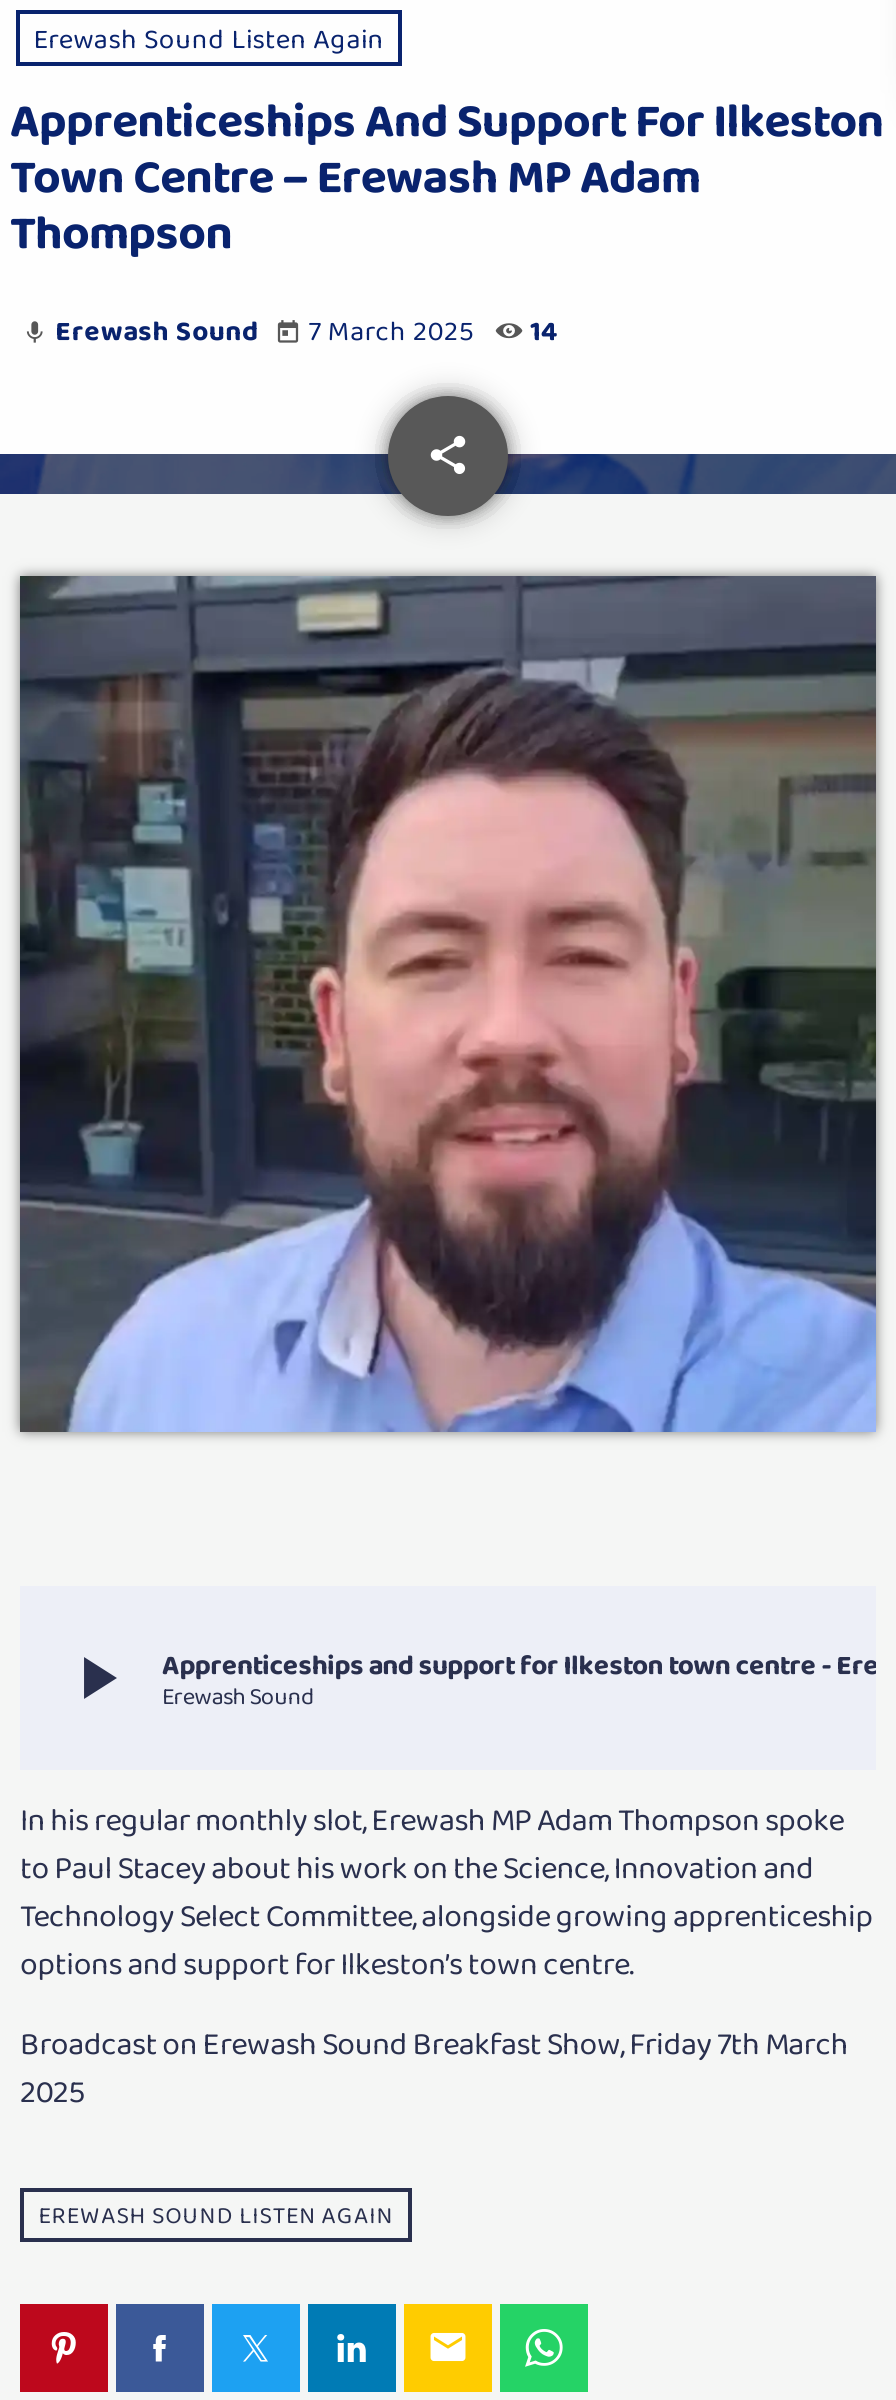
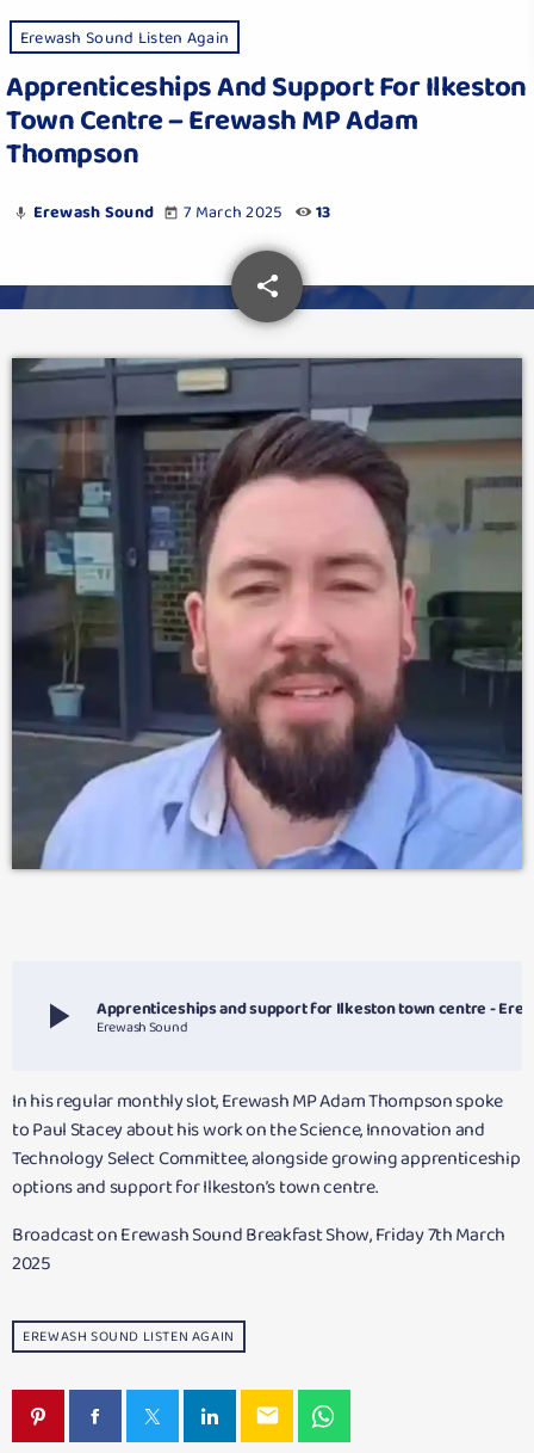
[530,310,557,350] 14 -> [316,200,331,223] 13

